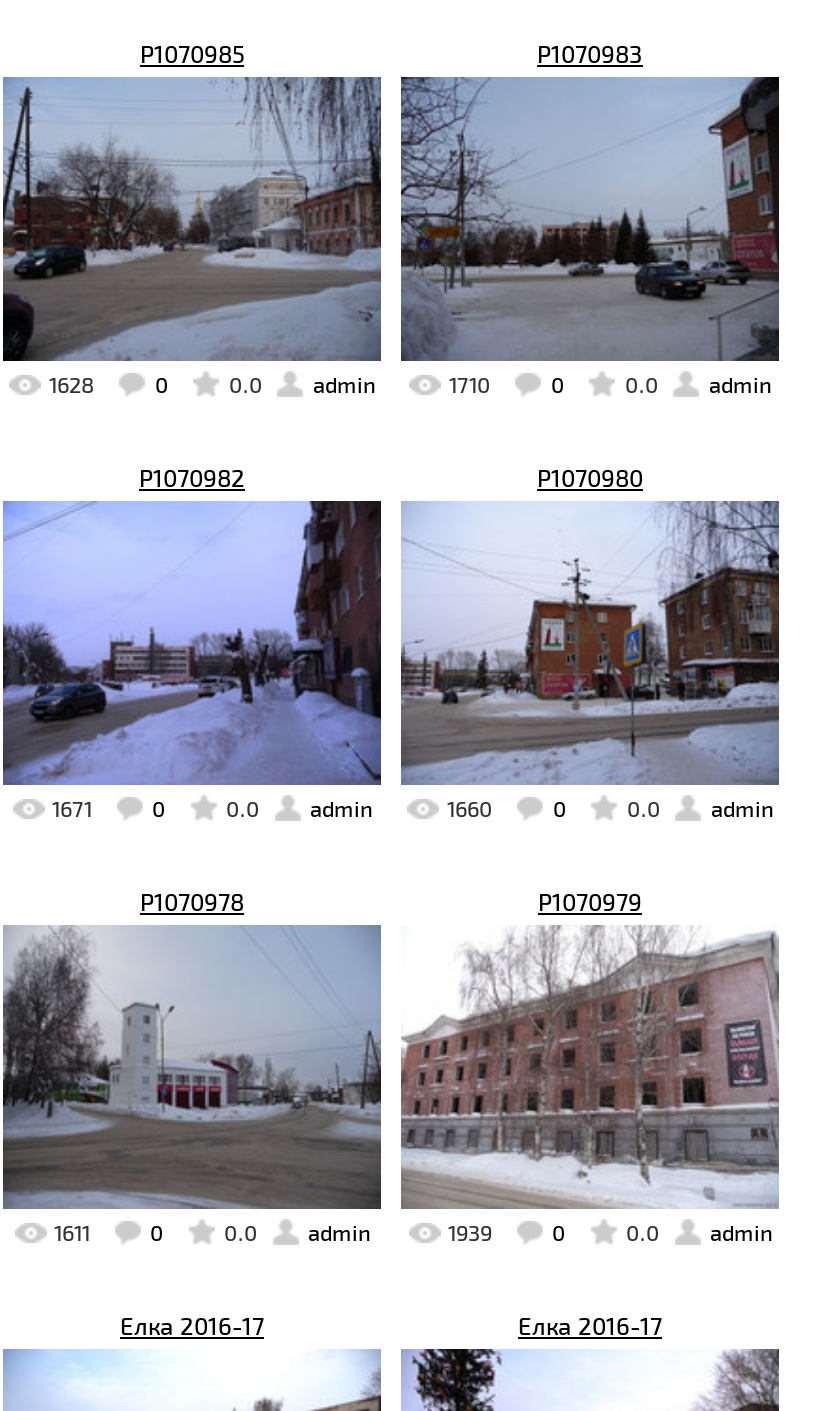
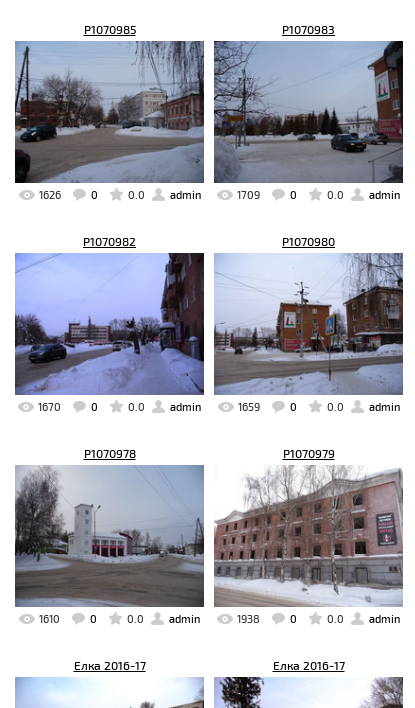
[49,371,95,397] 1628 -> [38,188,60,201] 1626
[449,371,491,397] 1710 -> [237,188,260,201] 1709
[52,795,92,821] 1671 -> [38,400,61,413] 1670
[447,795,493,821] 1660 -> [237,400,259,413] 1659
[54,1218,90,1244] 1611 -> [39,611,60,624] 1610
[448,1218,492,1244] 1939 -> [237,611,260,624] 1938

